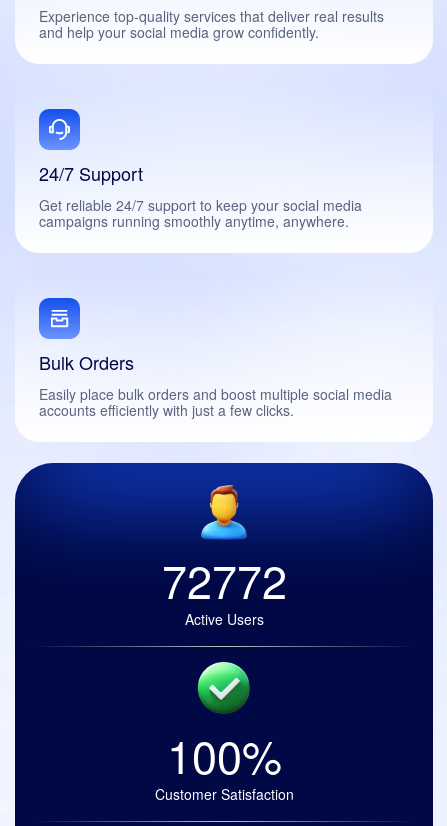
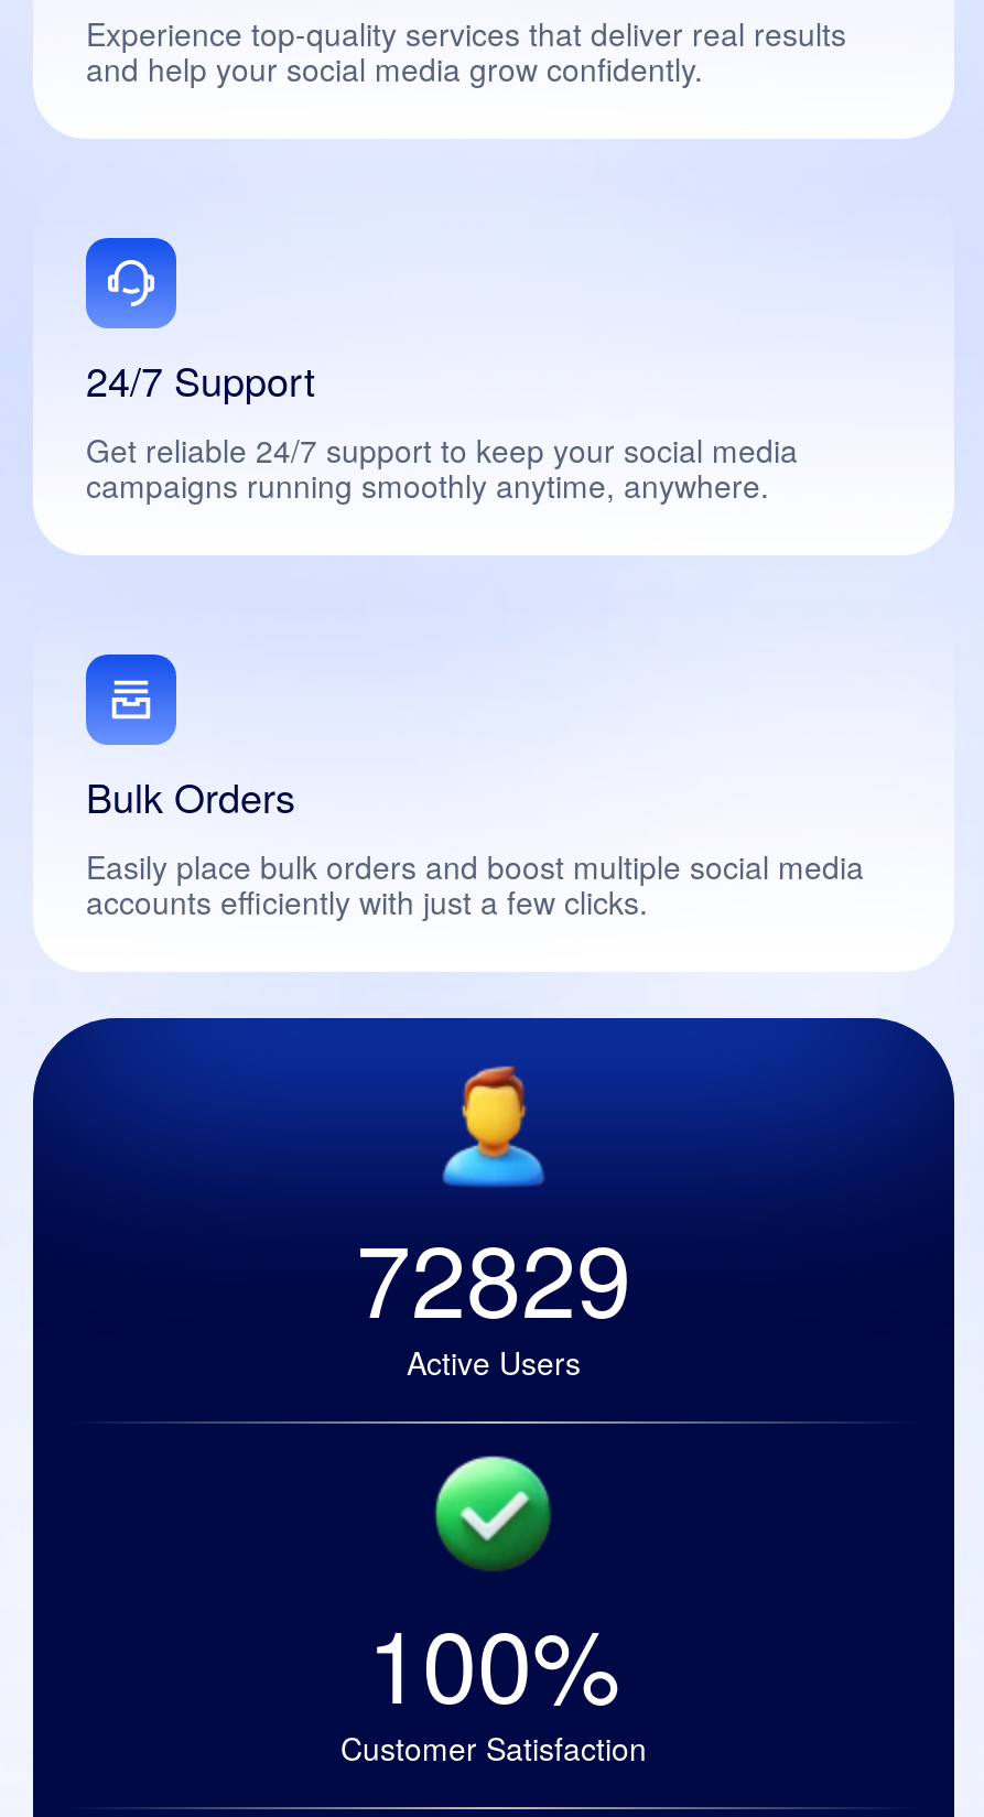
[161,547,286,612] 72772 -> [356,1204,631,1347] 72829

